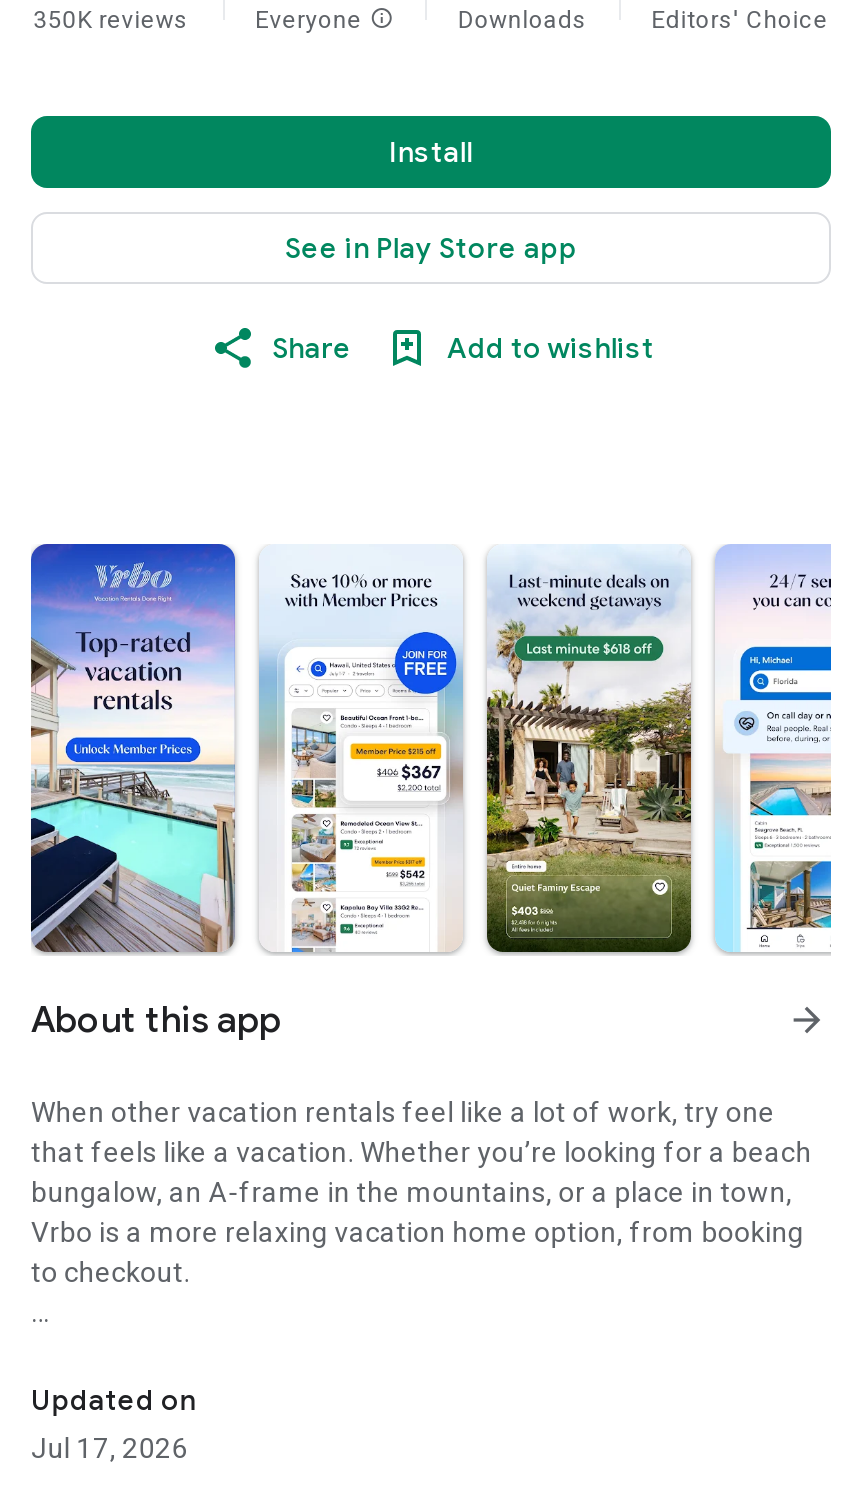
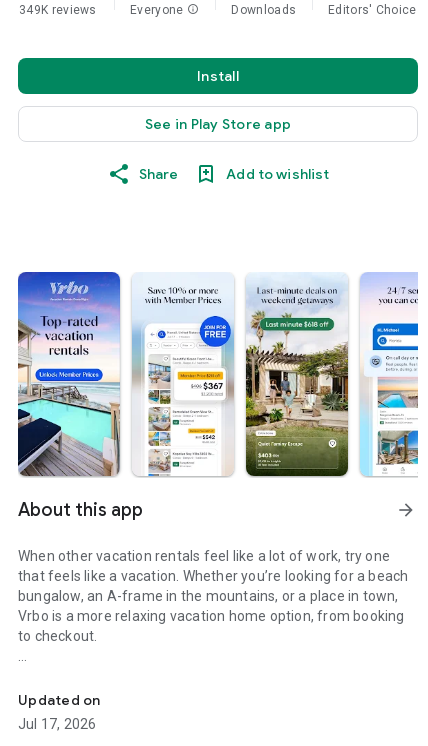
[33,6,189,34] 350K reviews -> [19,3,97,17] 349K reviews

